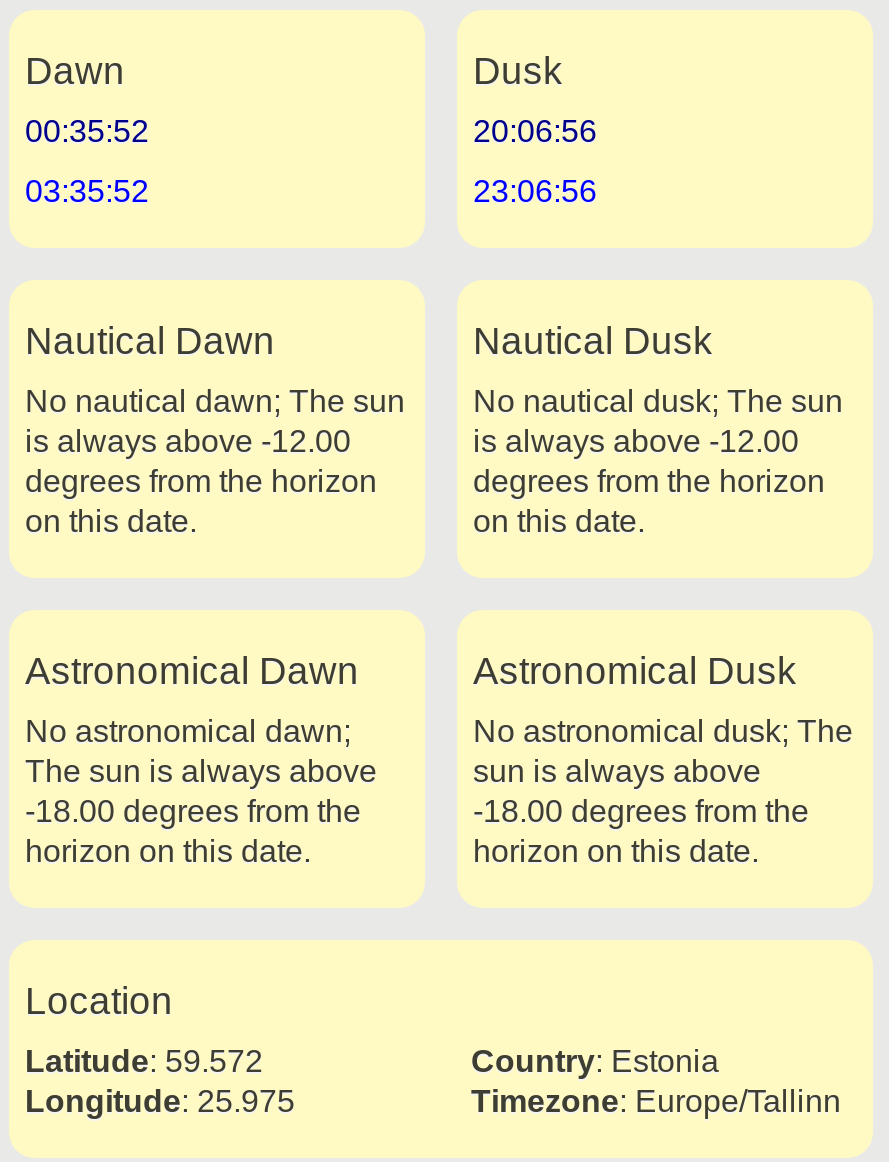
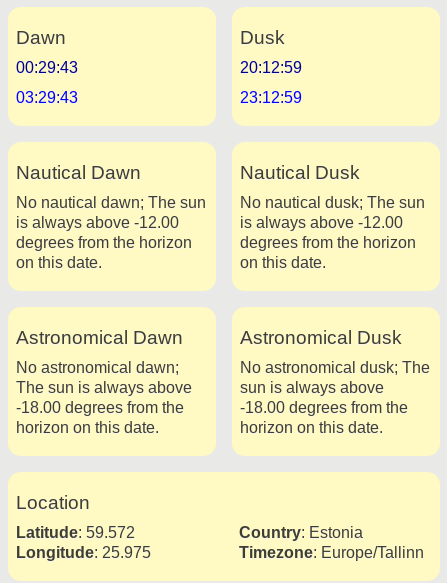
[25,114,149,148] 00:35:52 -> [16,59,78,76] 00:29:43
[473,114,597,148] 20:06:56 -> [240,59,302,76] 20:12:59
[25,174,149,208] 03:35:52 -> [16,89,78,106] 03:29:43
[473,174,597,208] 23:06:56 -> [240,89,302,106] 23:12:59

